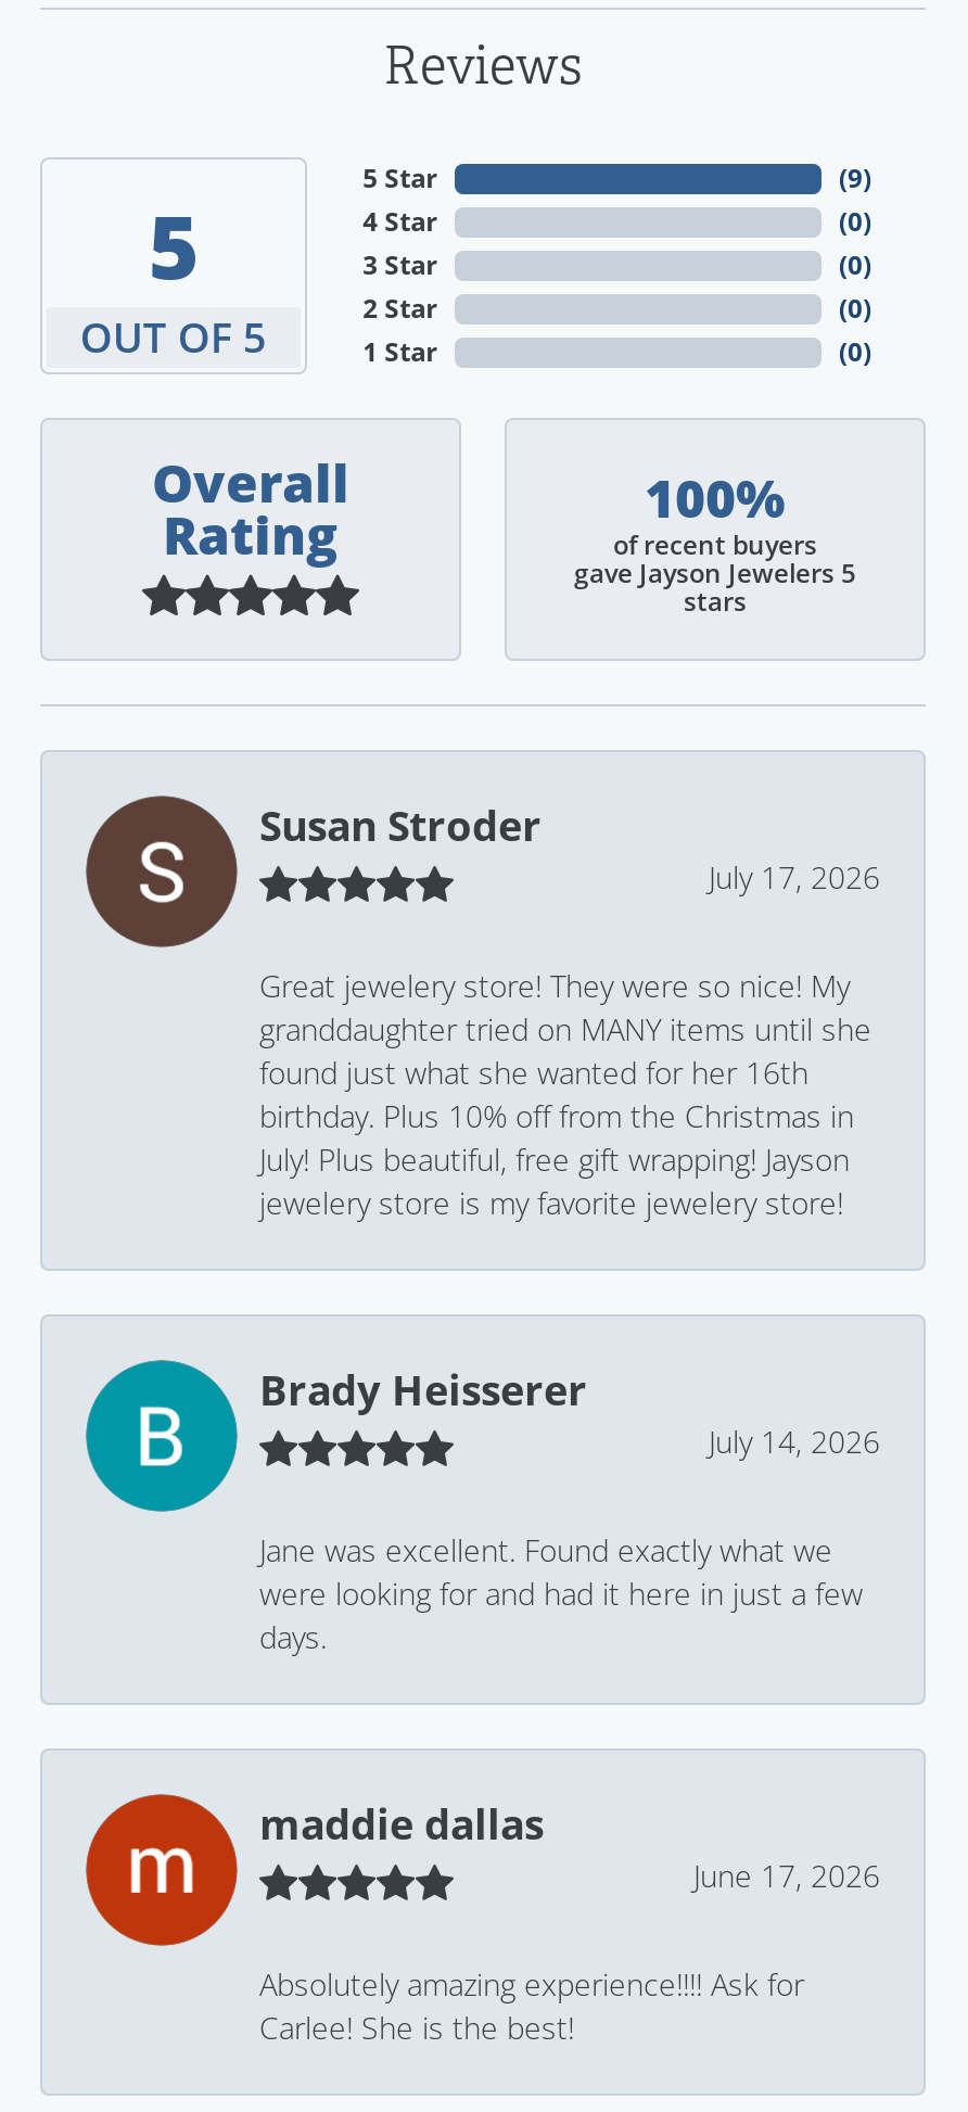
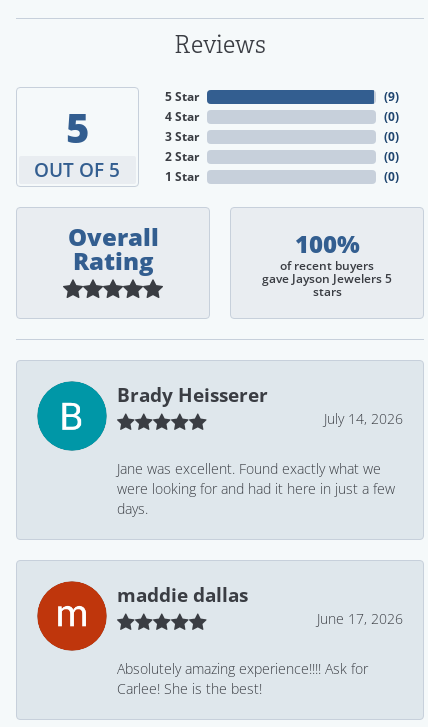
[86,796,880,1225] [image] | Susan Stroder | July 17, 2026 | Great jewelery store! They were so nice! My | granddaughter tried on MANY items until she | found just what she wanted for her 16th | birthday. Plus 10% off from the Christmas in | July! Plus beautiful, free gift wrapping! Jayson | jewelery store is my favorite jewelery store! -> none

